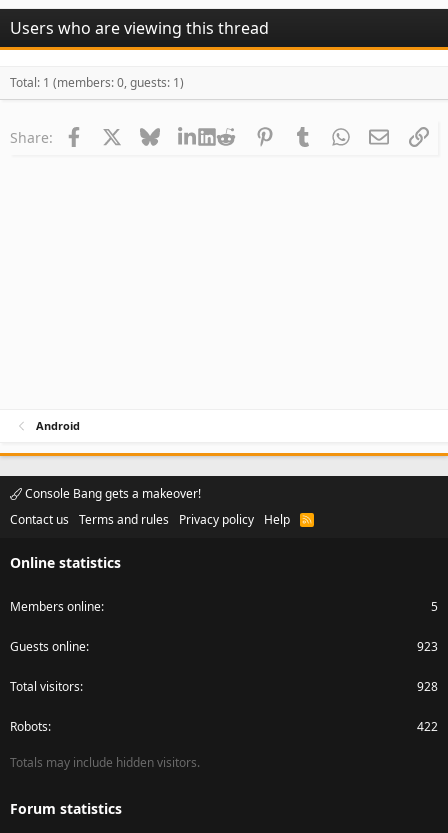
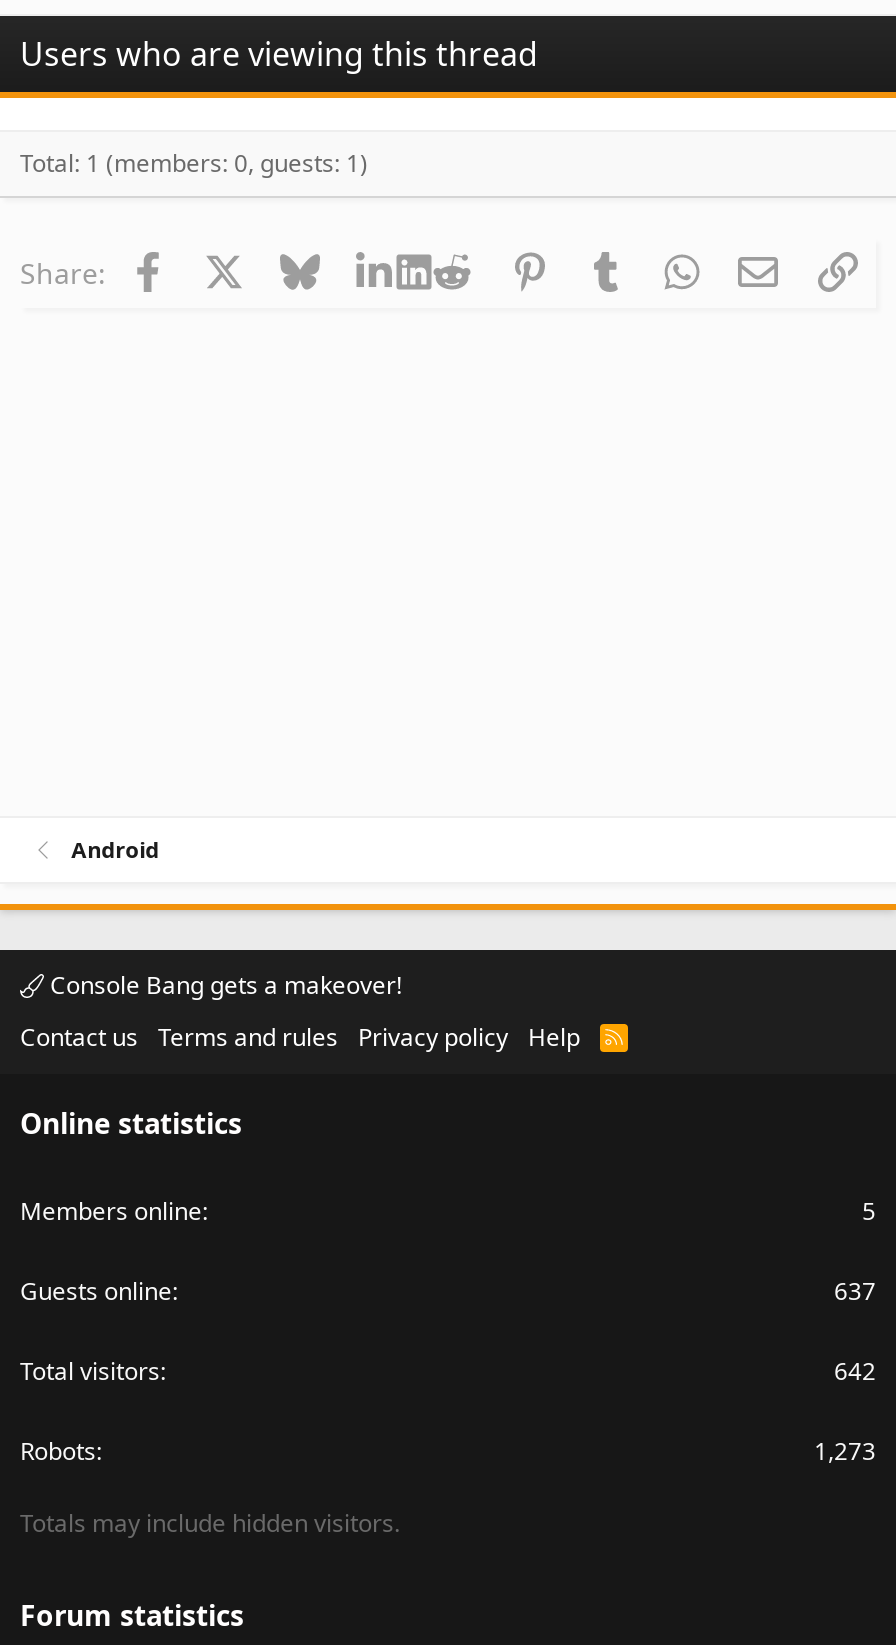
[417,638,438,655] 923 -> [834,1274,876,1308] 637
[417,678,438,695] 928 -> [834,1354,876,1388] 642
[417,718,438,735] 422 -> [814,1434,876,1468] 1,273

